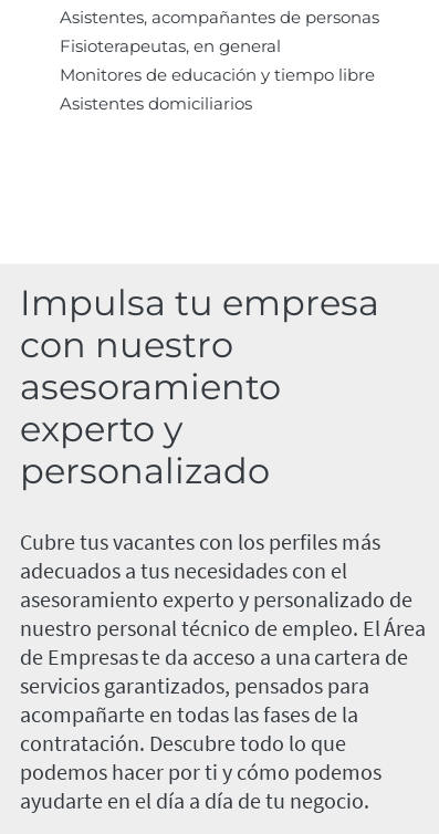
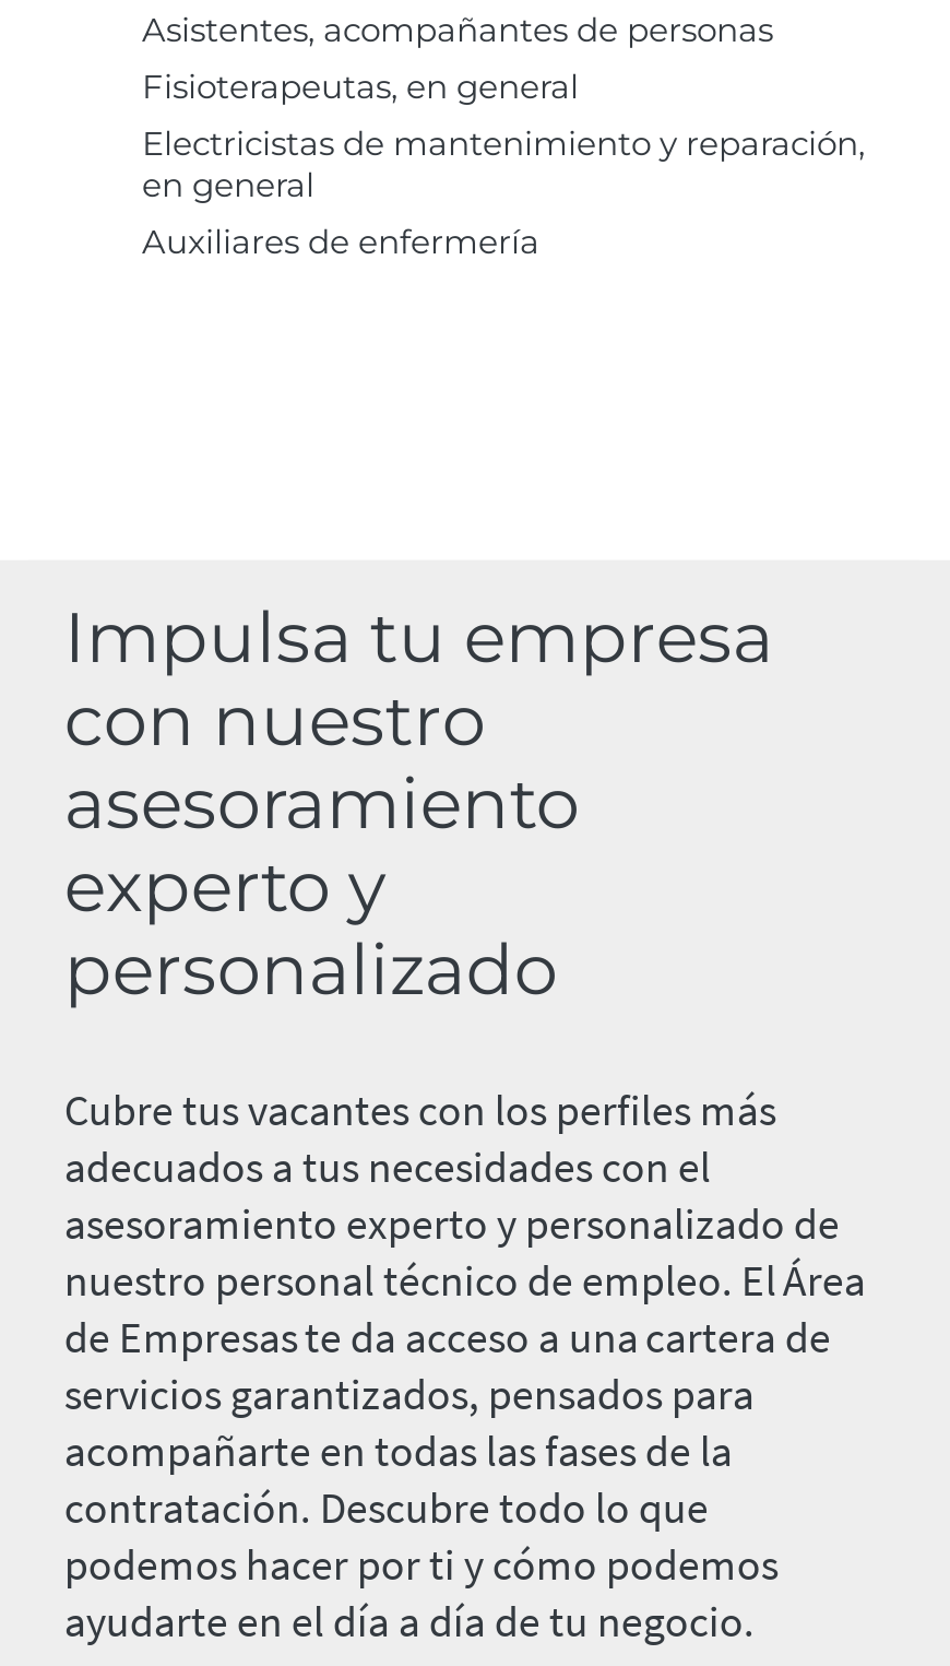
[60,64,375,113] Monitores de educación y tiempo libre | Asistentes domiciliarios -> [142,124,865,264] Electricistas de mantenimiento y reparación, | en general | Auxiliares de enfermería

